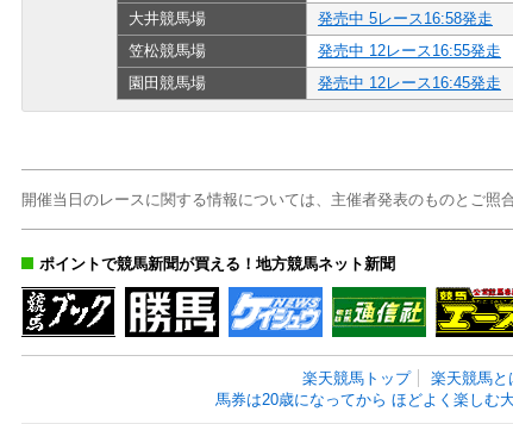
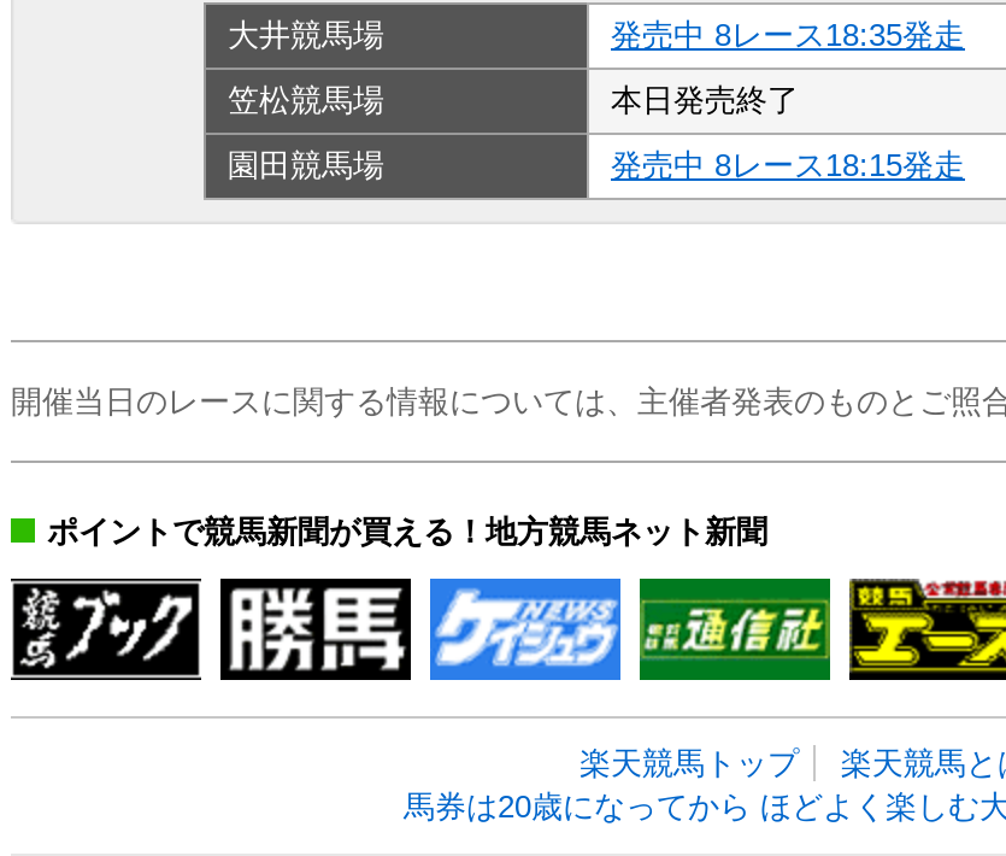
[318,10,493,28] 発売中 5レース16:58発走 -> [611,18,965,54] 発売中 8レース18:35発走
[318,42,501,60] 発売中 12レース16:55発走 -> [611,83,799,119] 本日発売終了
[318,74,501,92] 発売中 12レース16:45発走 -> [611,148,965,184] 発売中 8レース18:15発走

